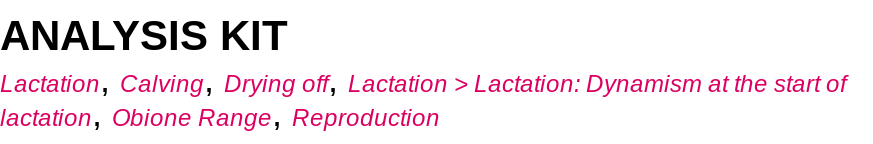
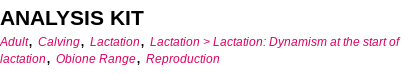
[0,60,846,100] Lactation, Calving, Drying off, Lactation > Lactation: Dynamism at the start of -> [0,30,399,50] Adult, Calving, Lactation, Lactation > Lactation: Dynamism at the start of

